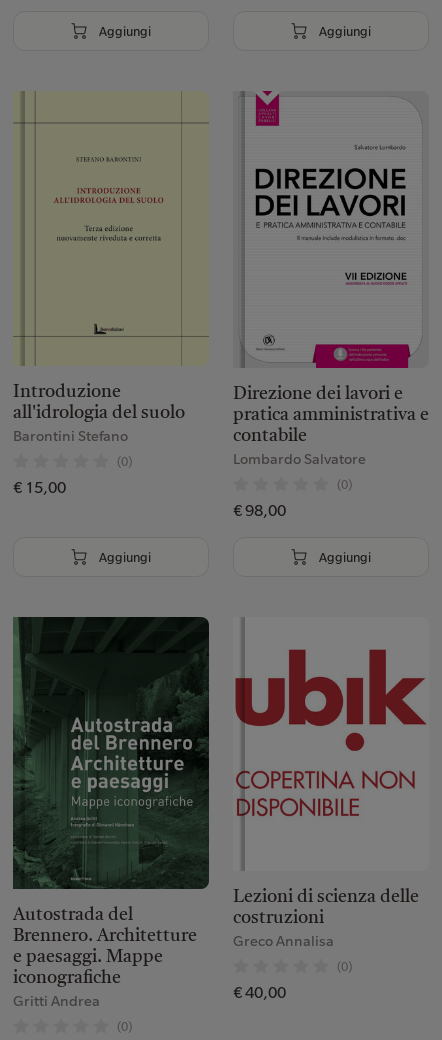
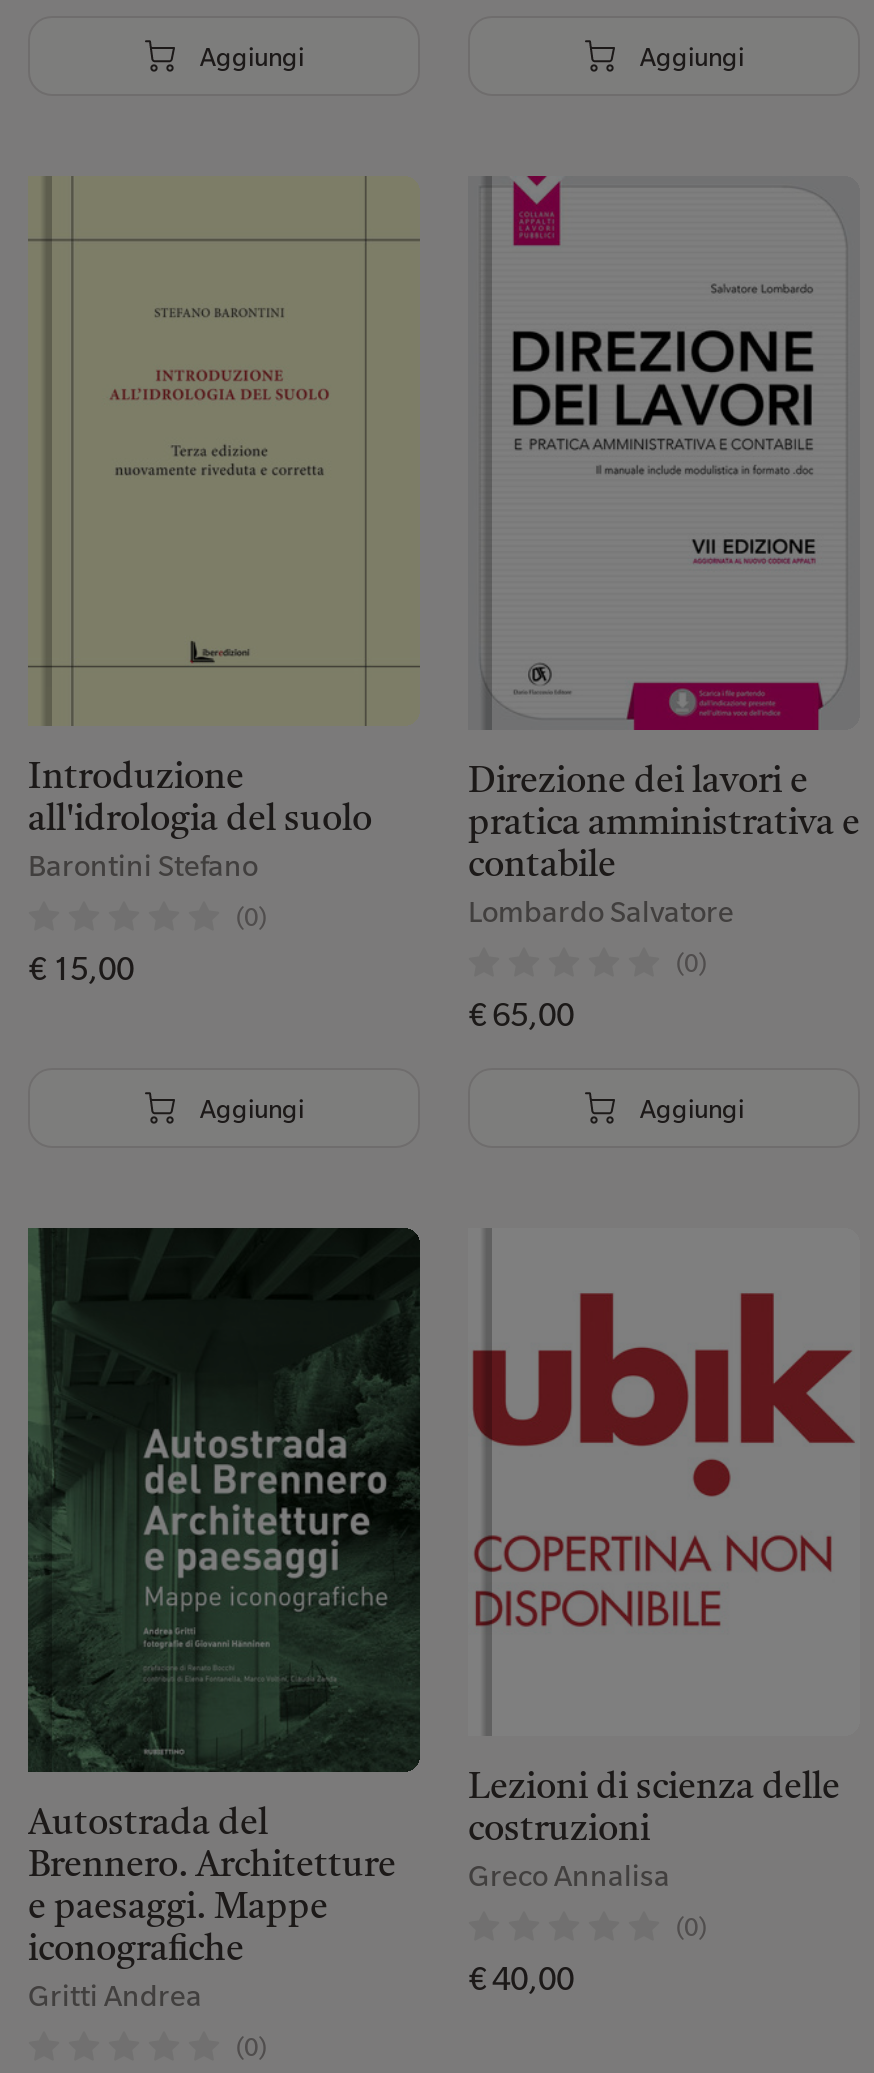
[233,500,286,520] € 98,00 -> [468,993,574,1033] € 65,00

